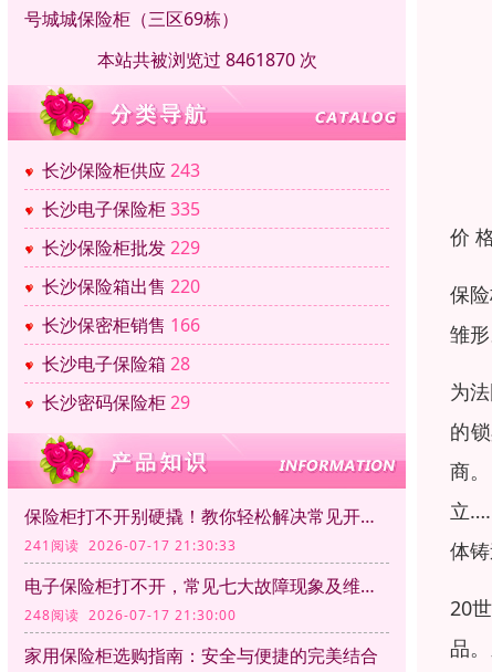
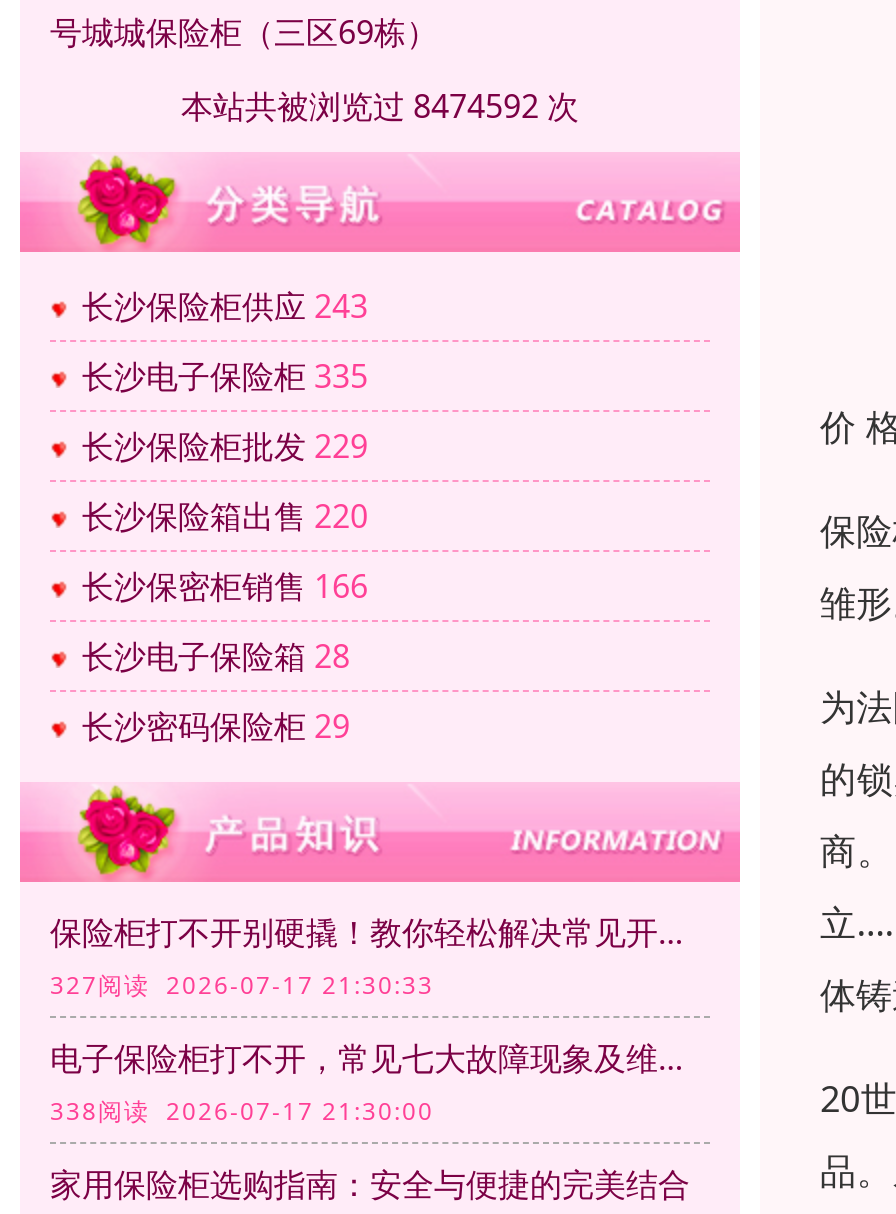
[97,48,317,72] 本站共被浏览过 8461870 次 -> [181,84,579,128] 本站共被浏览过 8474592 次
[24,536,237,555] 241阅读 2026-07-17 21:30:33 -> [50,968,434,1002] 327阅读 2026-07-17 21:30:33
[24,606,237,625] 248阅读 2026-07-17 21:30:00 -> [50,1094,434,1128] 338阅读 2026-07-17 21:30:00

